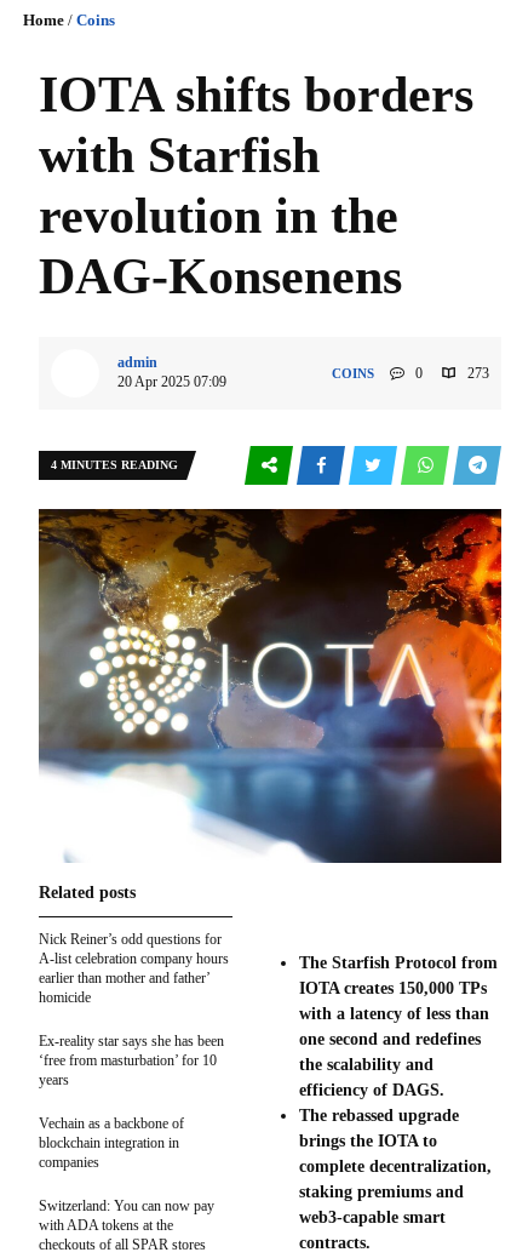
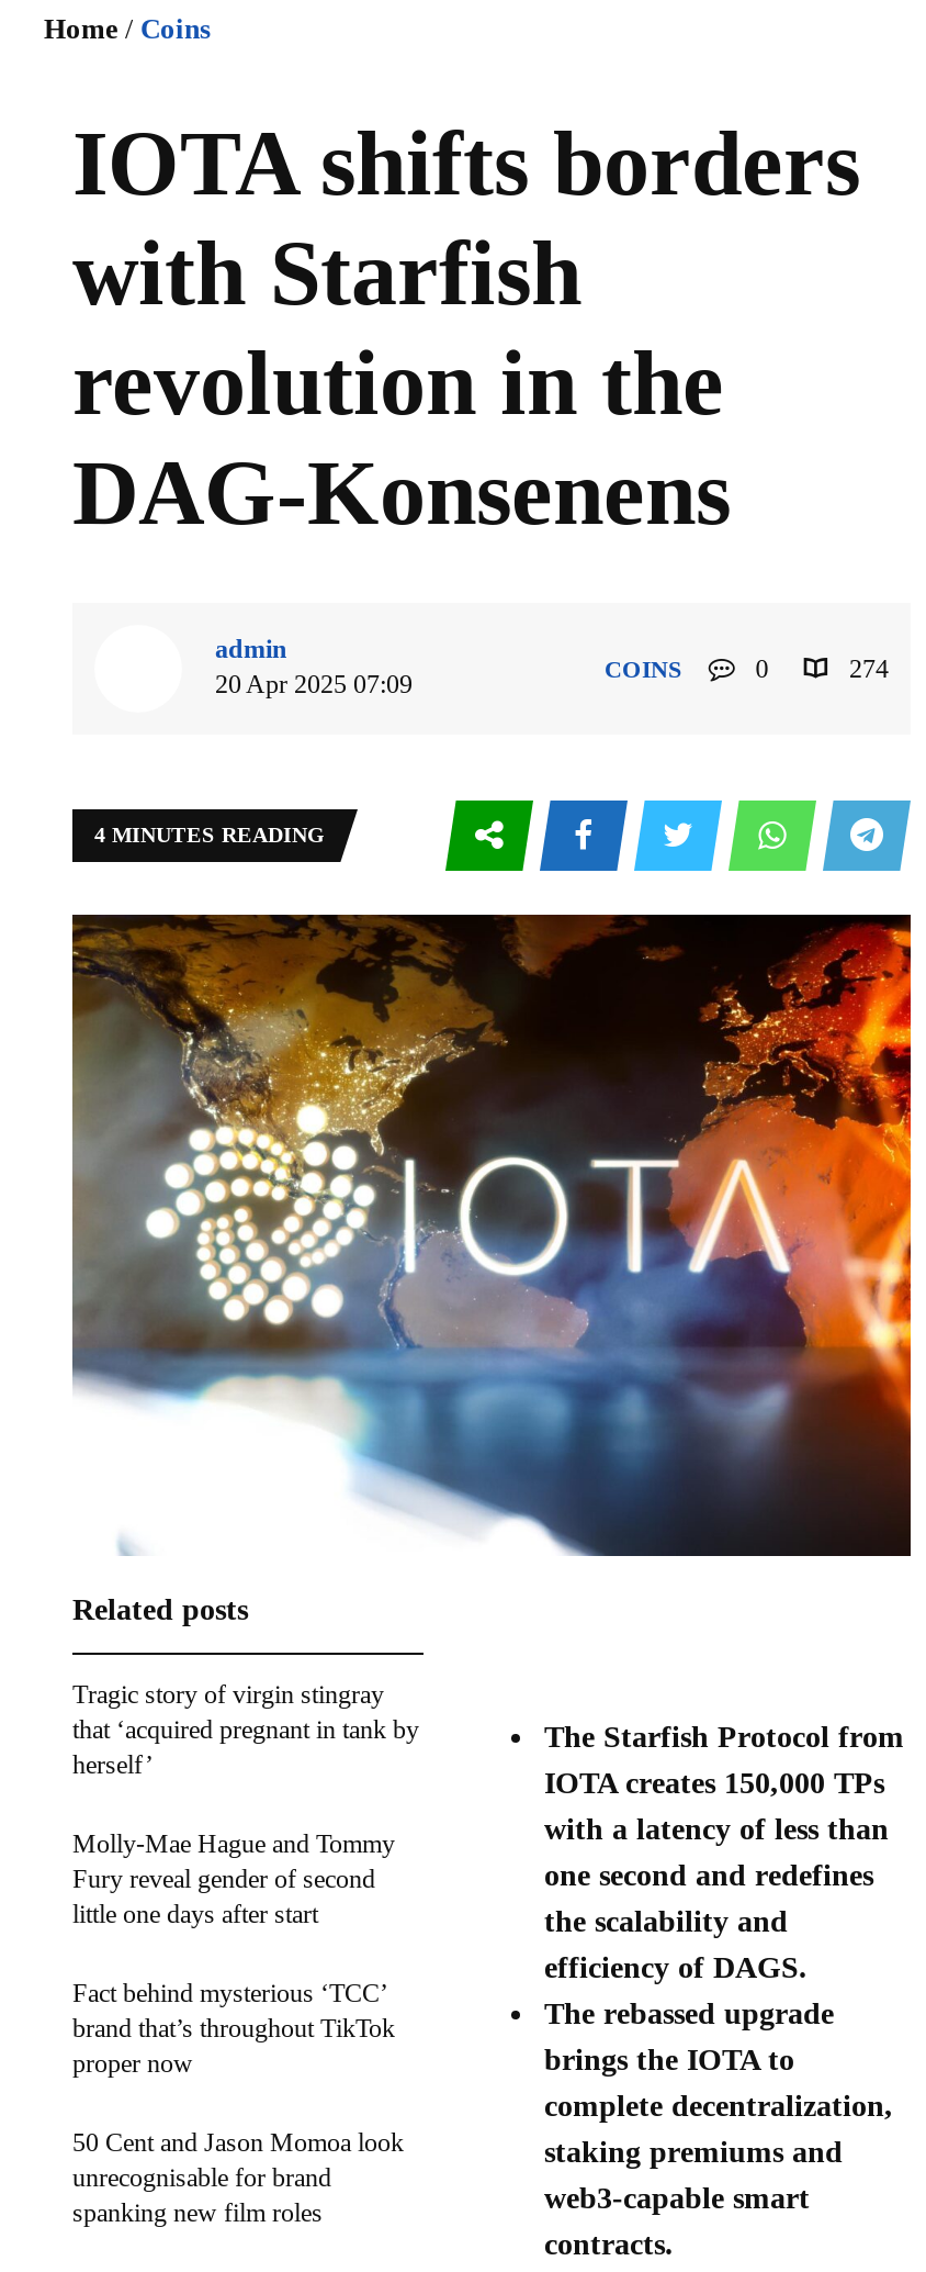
[464,365,489,382] 273 -> [843,653,889,684] 274
[39,931,229,1006] Nick Reiner’s odd questions for | A-list celebration company hours | earlier than mother and father’ | homicide -> [72,1678,419,1779] Tragic story of virgin stingray | that ‘acquired pregnant in tank by | herself’
[39,1032,224,1088] Ex-reality star says she has been | ‘free from masturbation’ for 10 | years -> [72,1828,395,1929] Molly-Mae Hague and Tommy | Fury reveal gender of second | little one days after start
[39,1115,184,1170] Vechain as a backbone of | blockchain integration in | companies -> [72,1977,395,2078] Fact behind mysterious ‘TCC’ | brand that’s throughout TikTok | proper now
[39,1197,214,1253] Switzerland: You can now pay | with ADA tokens at the | checkouts of all SPAR stores -> [72,2126,404,2227] 50 Cent and Jason Momoa look | unrecognisable for brand | spanking new film roles

